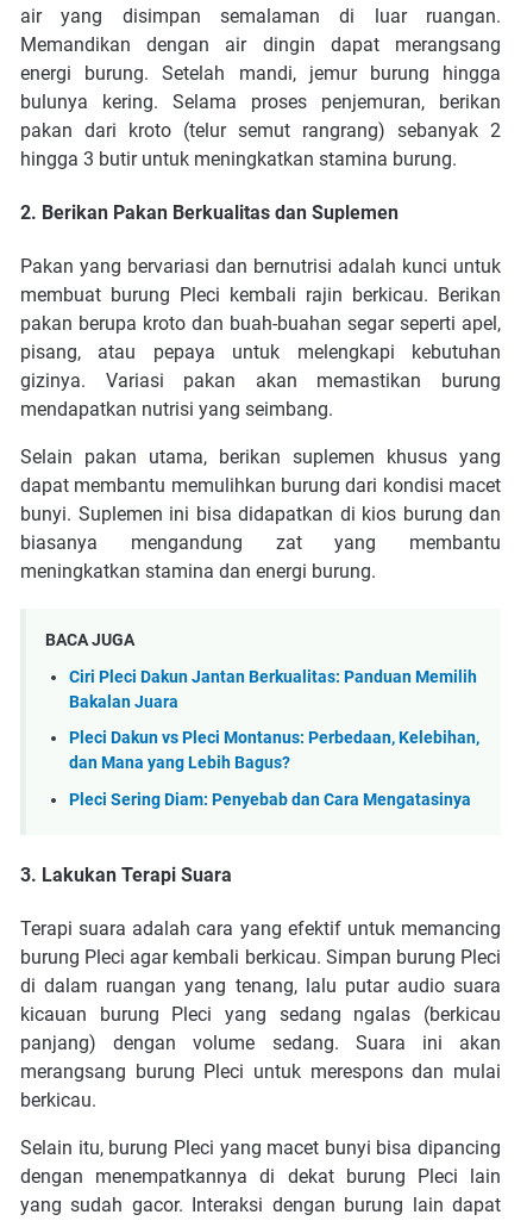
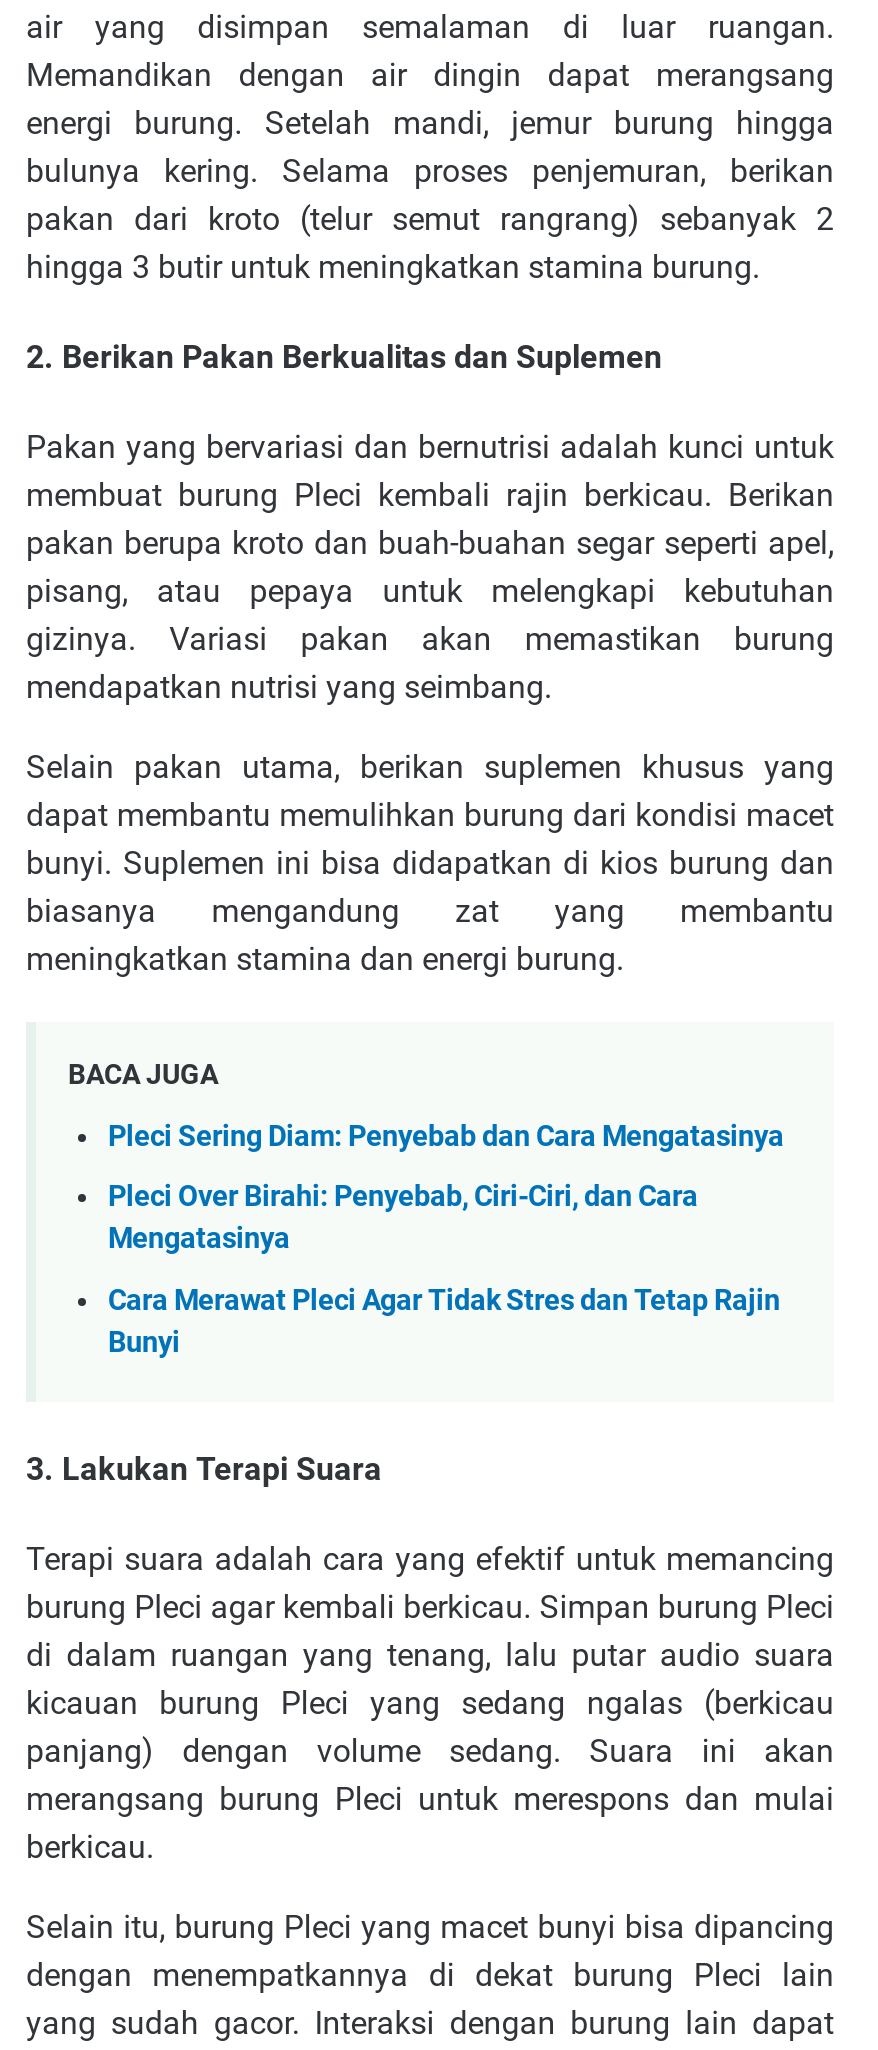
[69,667,479,774] Ciri Pleci Dakun Jantan Berkualitas: Panduan Memilih | Bakalan Juara | Pleci Dakun vs Pleci Montanus: Perbedaan, Kelebihan, | dan Mana yang Lebih Bagus? -> none
moved [69,790,471,810] -> [108,1120,784,1154]: Pleci Sering Diam: Penyebab dan Cara Mengatasinya
none -> [108,1181,780,1360] Pleci Over Birahi: Penyebab, Ciri-Ciri, dan Cara | Mengatasinya | Cara Merawat Pleci Agar Tidak Stres dan Tetap Rajin | Bunyi

